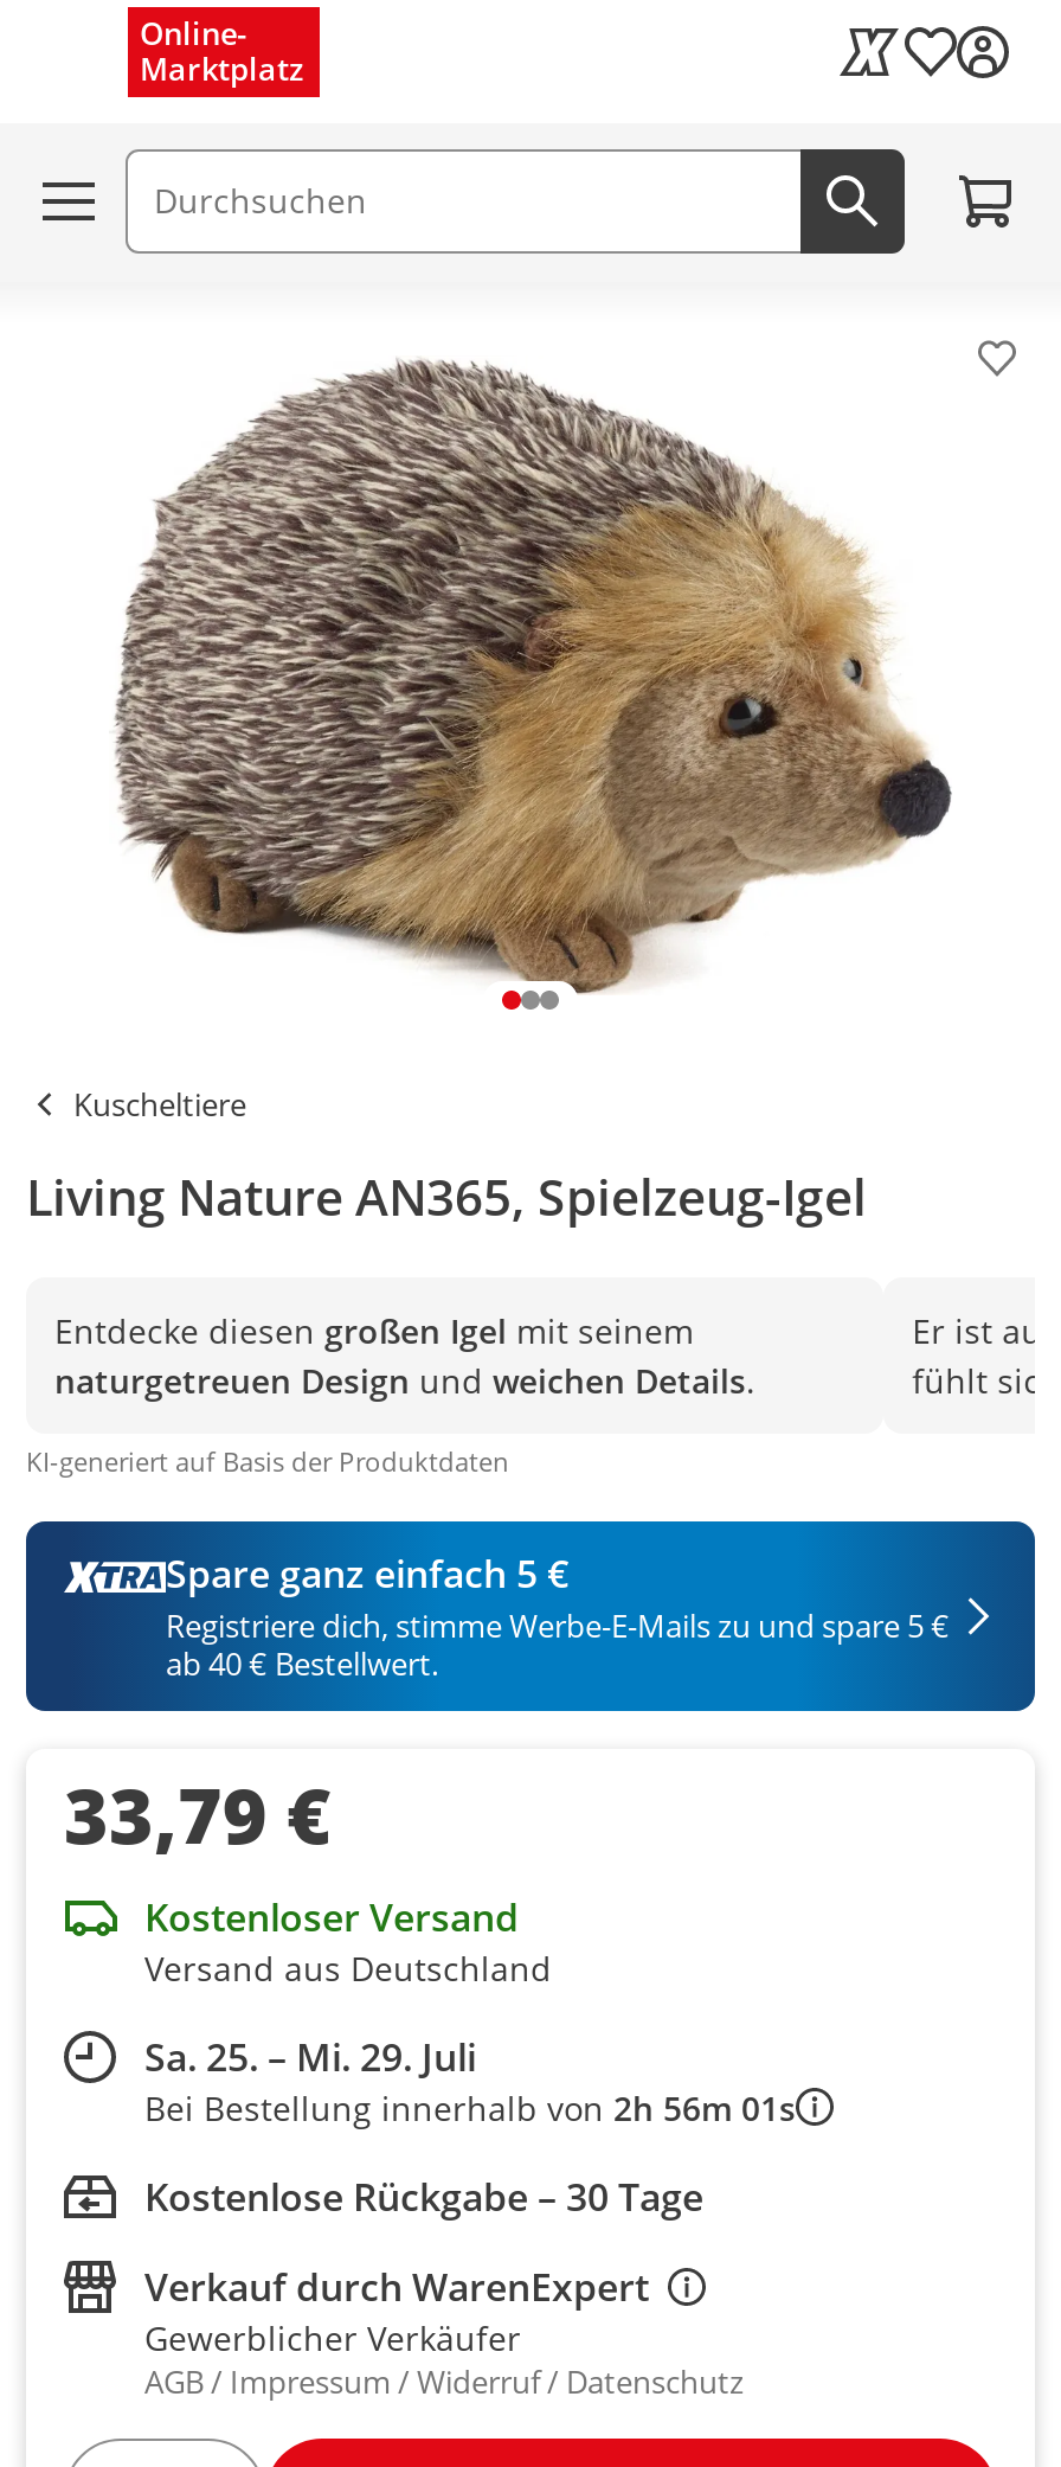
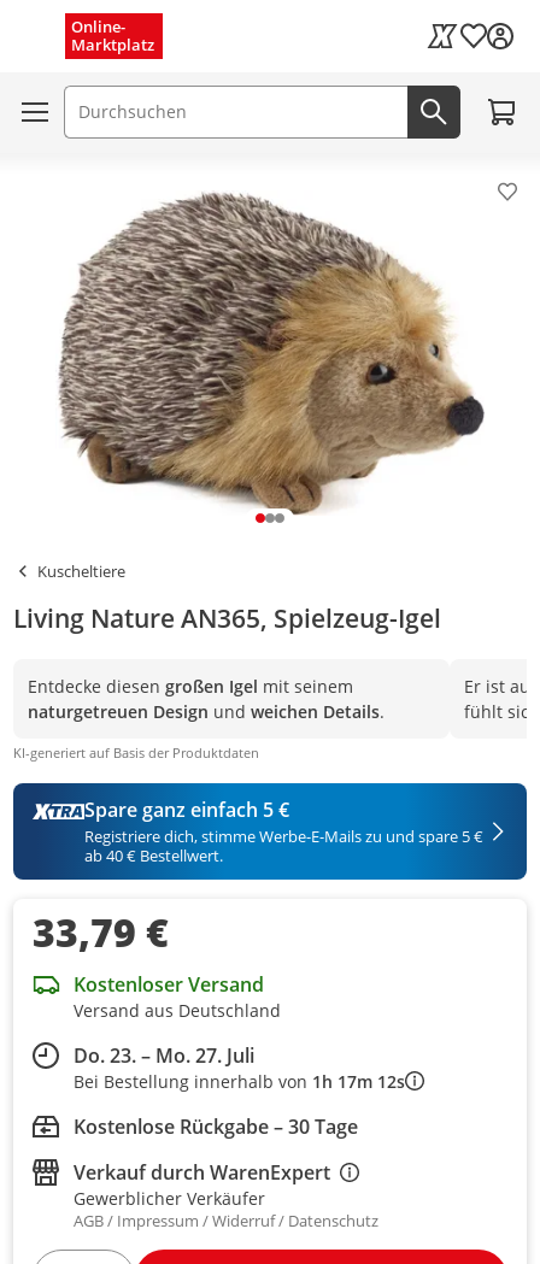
[144,2031,476,2083] Sa. 25. – Mi. 29. Juli -> [74,1042,254,1069] Do. 23. – Mo. 27. Juli
[144,2086,796,2131] Bei Bestellung innerhalb von 2h 56m 01s -> [74,1070,405,1093] Bei Bestellung innerhalb von 1h 17m 12s

